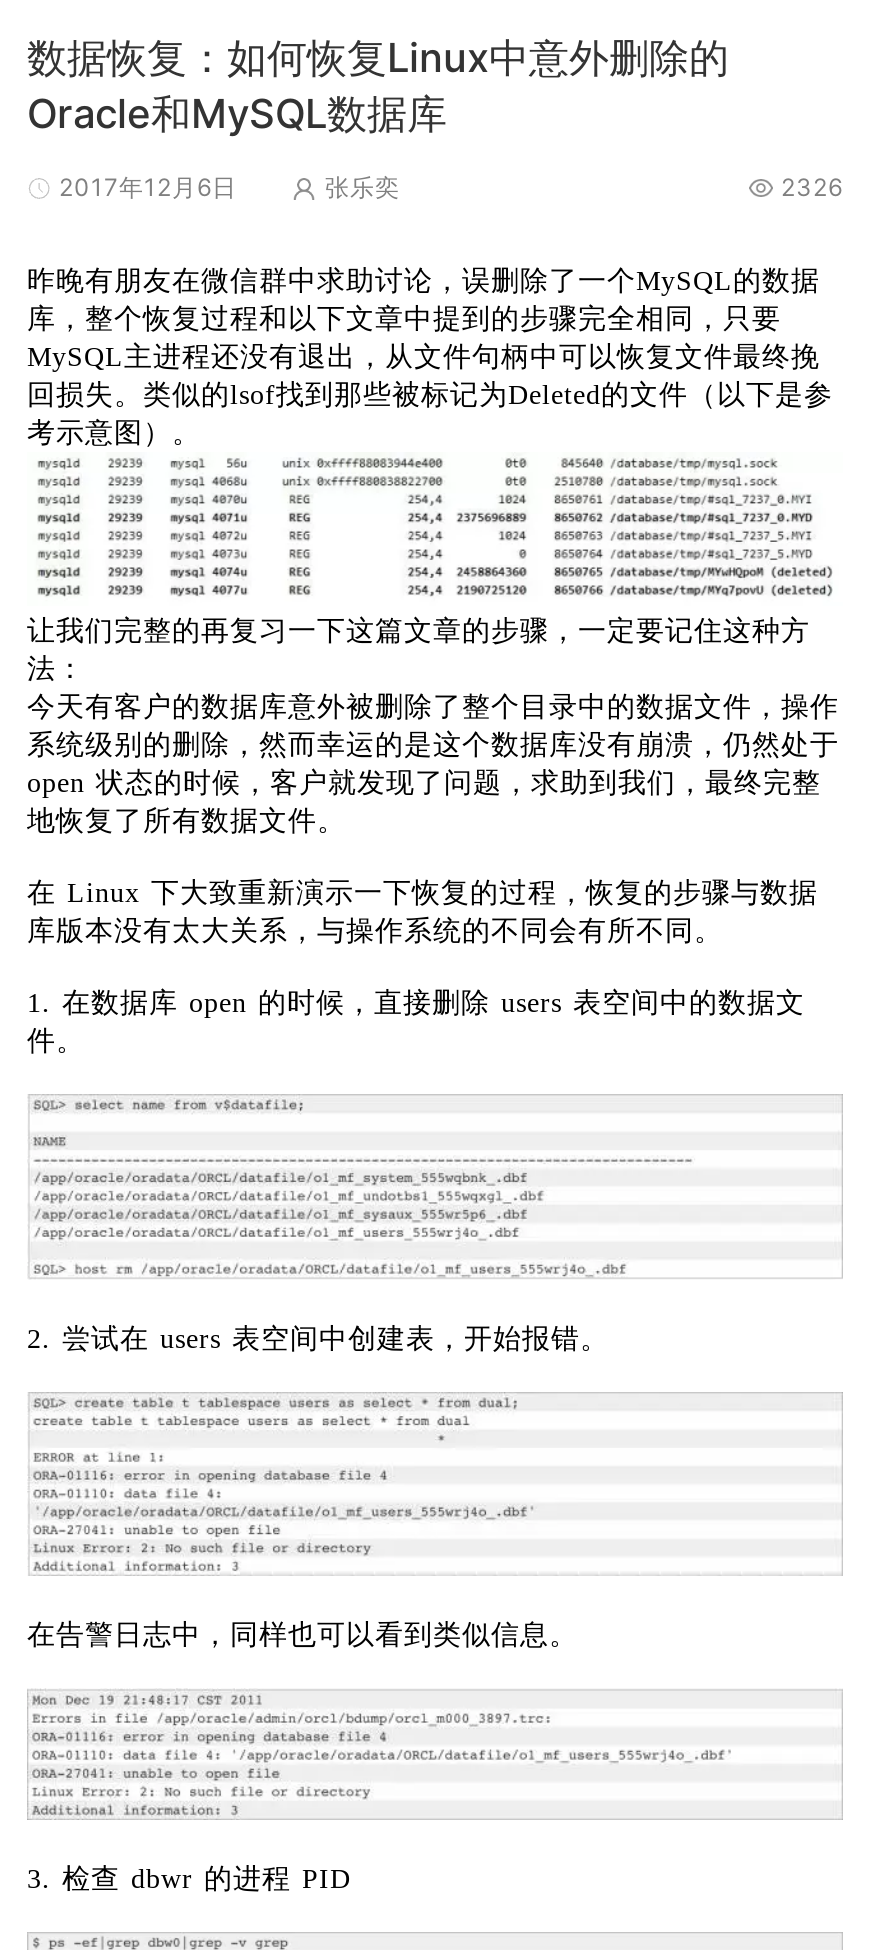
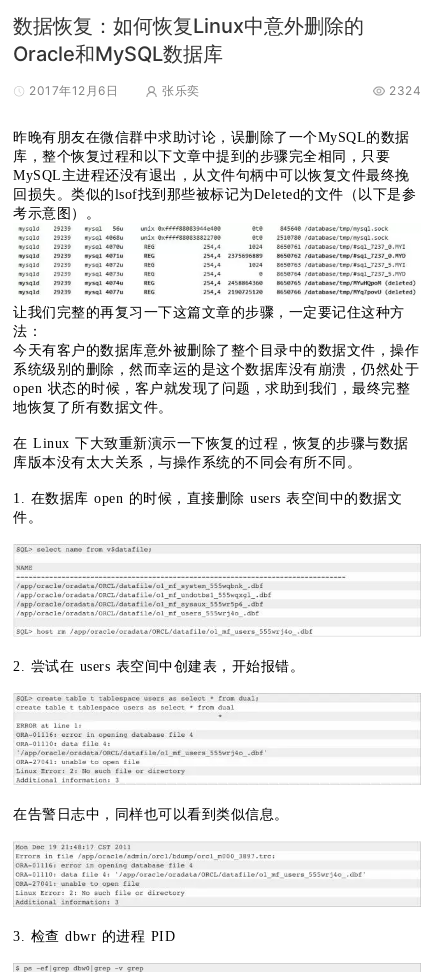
[781,172,843,202] 2326 -> [389,83,421,98] 2324

